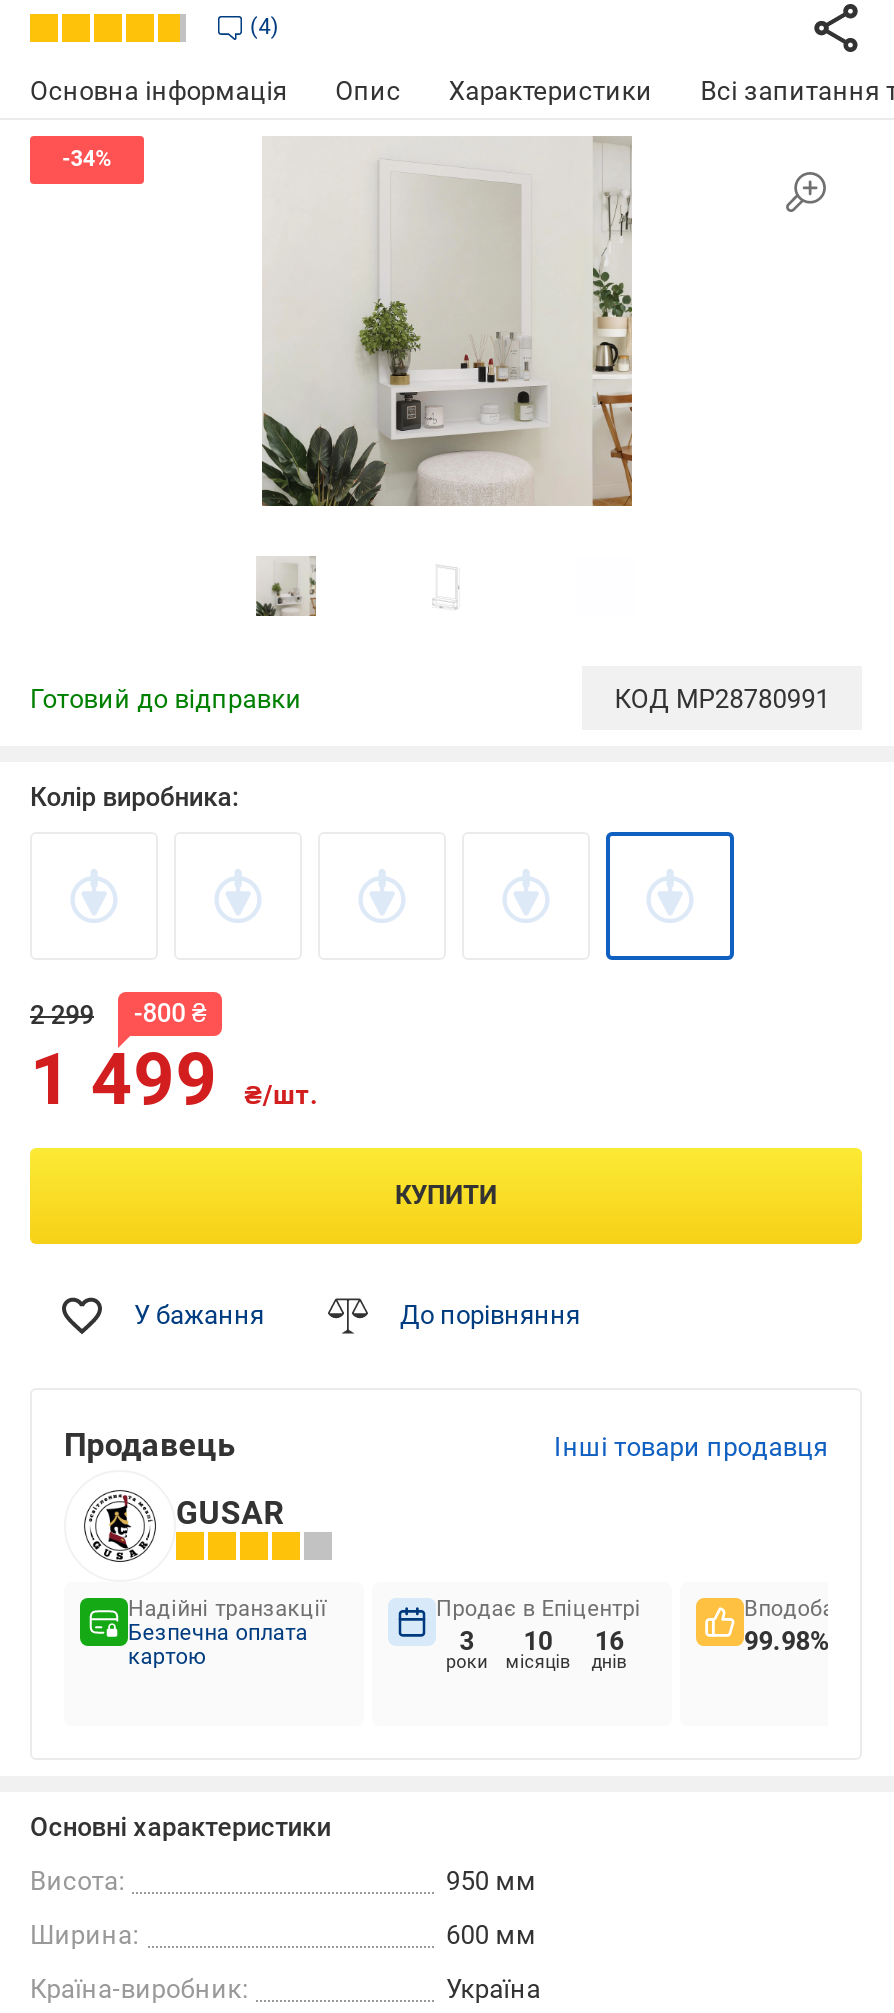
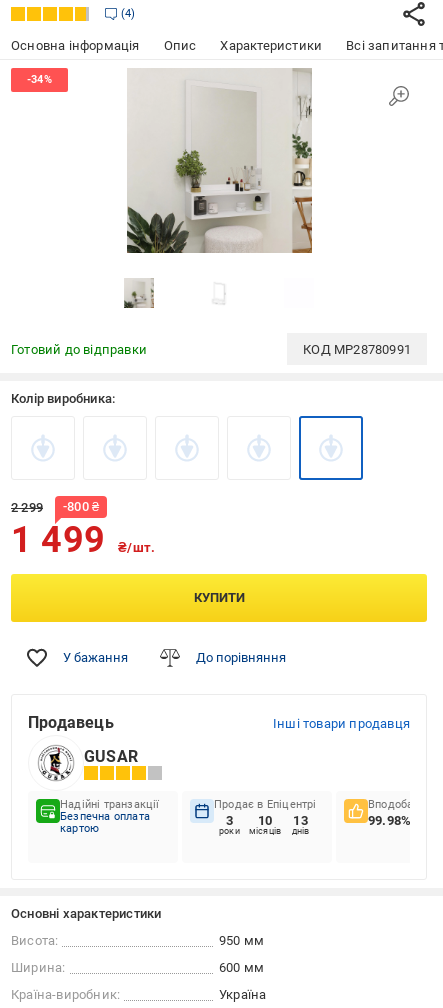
[460,1626,624,1656] 3 10 16 -> [226,813,308,828] 3 10 13

